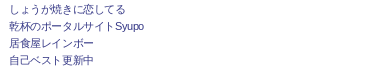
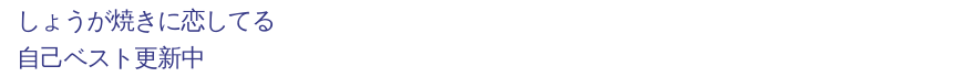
[9,20,144,49] 乾杯のポータルサイトSyupo | 居食屋レインボー -> none

